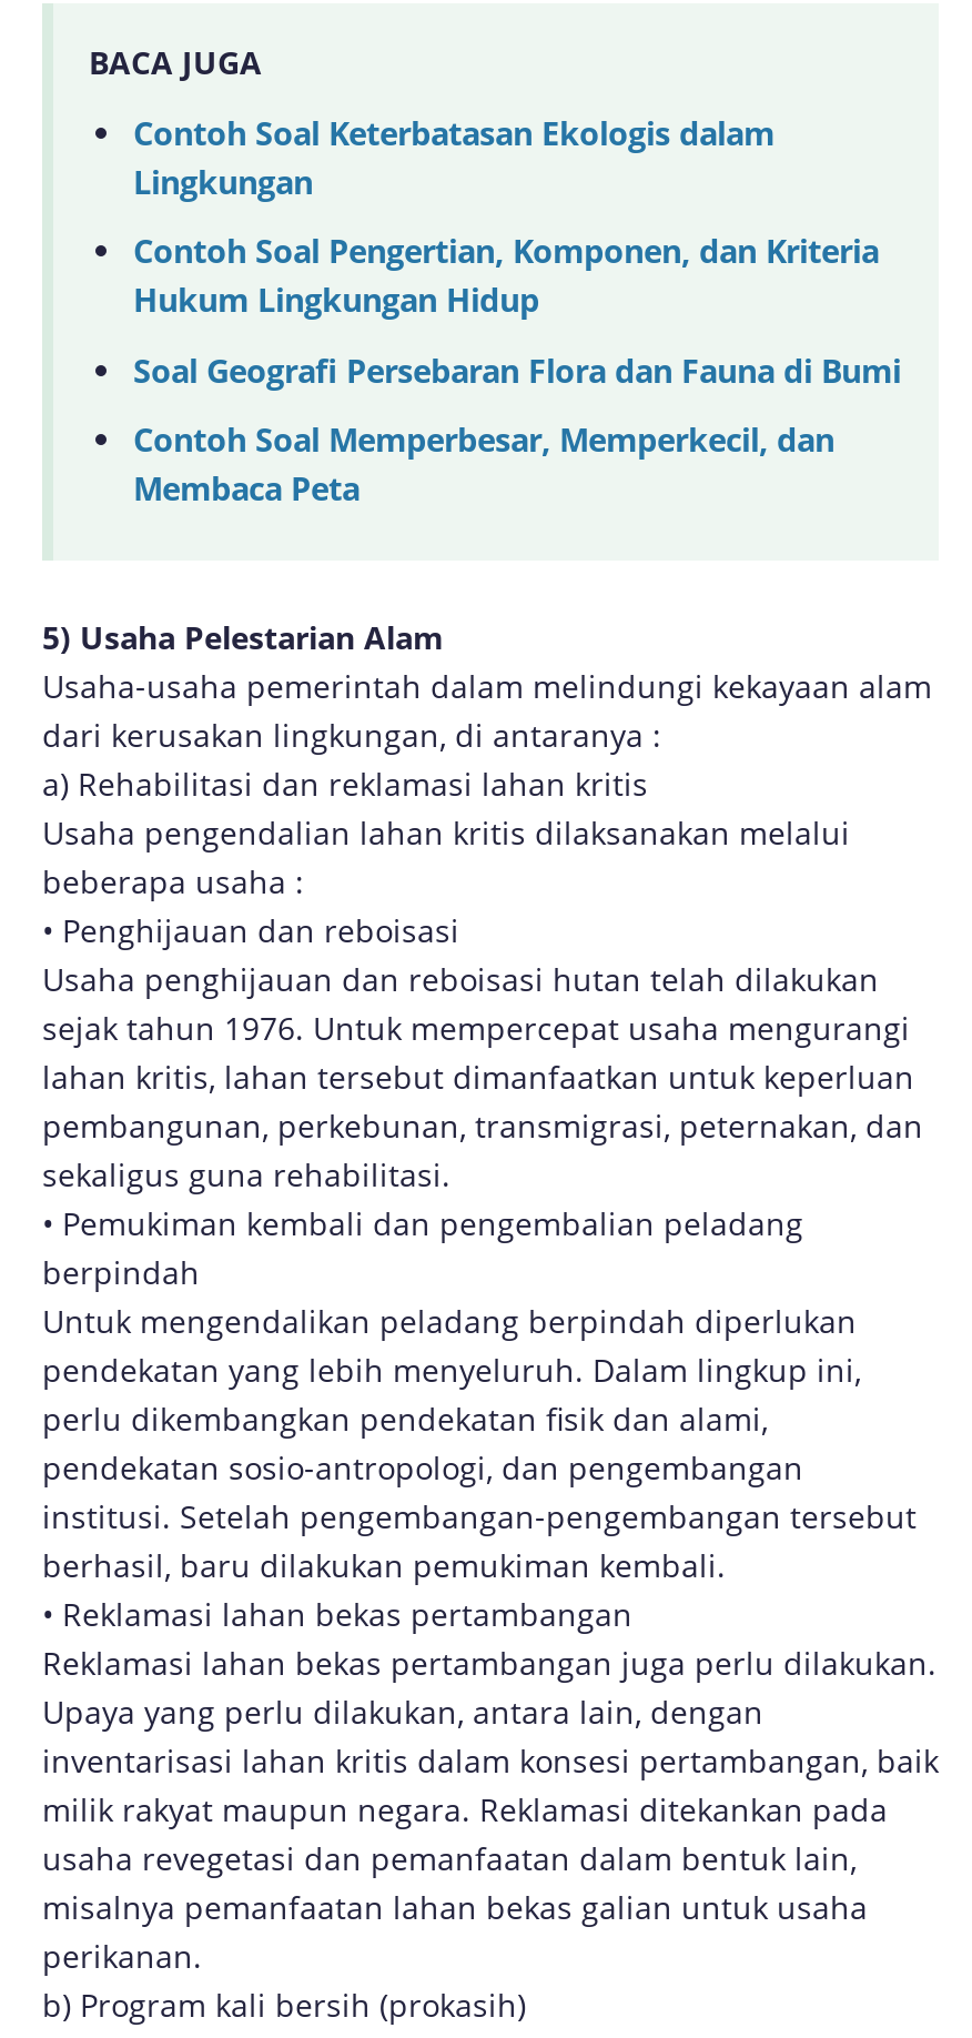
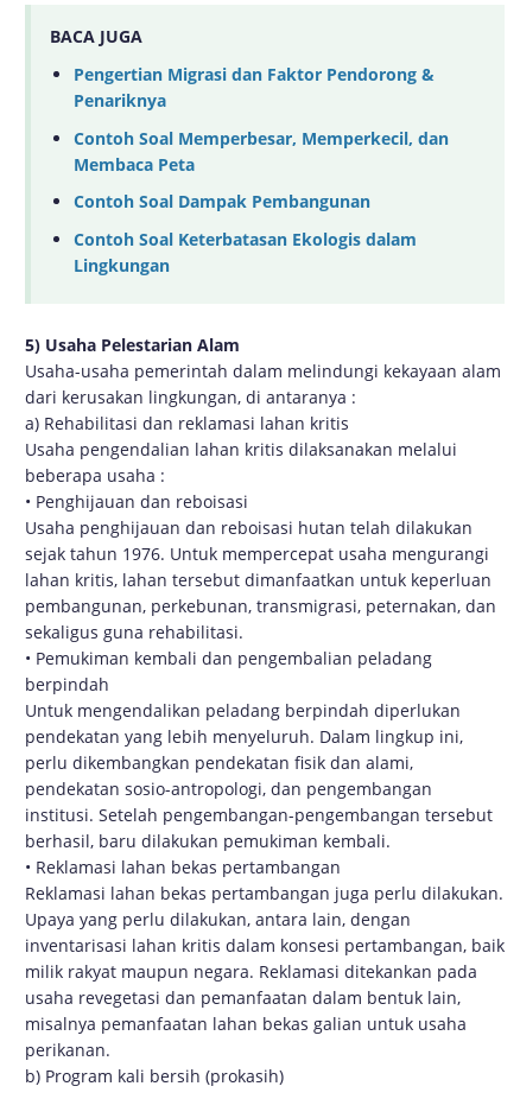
moved [133,111,774,202] -> [74,228,417,276]: Contoh Soal Keterbatasan Ekologis dalam | Lingkungan
[133,230,901,391] Contoh Soal Pengertian, Komponen, dan Kriteria | Hukum Lingkungan Hidup | Soal Geografi Persebaran Flora dan Fauna di Bumi -> [74,63,435,112] Pengertian Migrasi dan Faktor Pendorong & | Penariknya
moved [133,419,834,510] -> [74,127,449,175]: Contoh Soal Memperbesar, Memperkecil, dan | Membaca Peta
none -> [74,190,370,213] Contoh Soal Dampak Pembangunan

